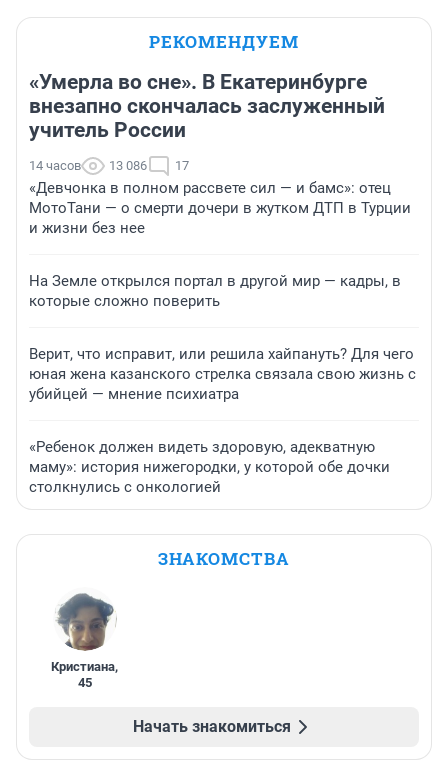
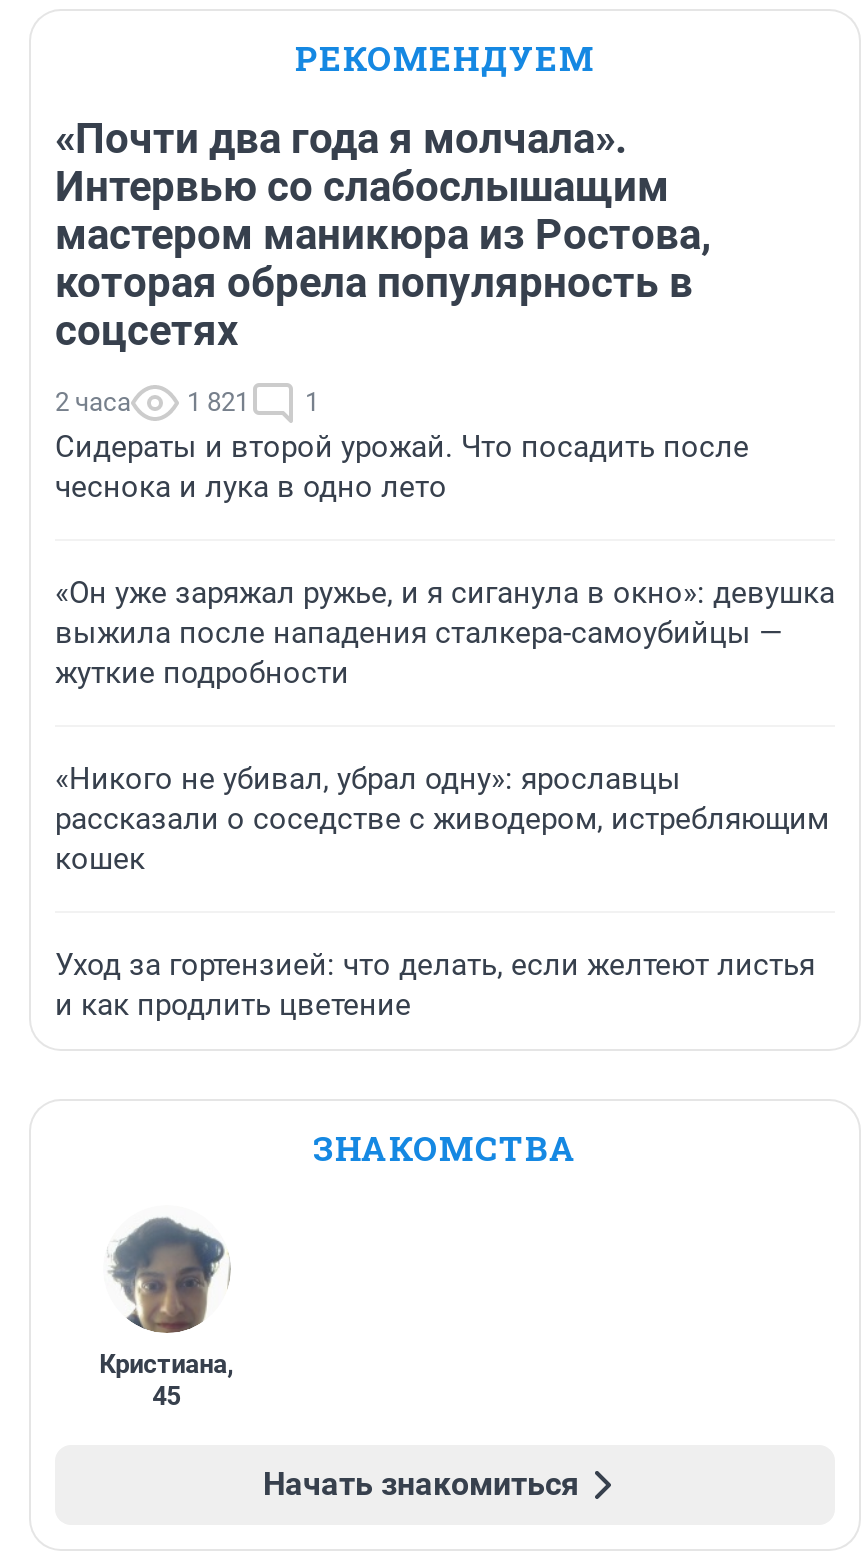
[29,70,385,142] «Умерла во сне». В Екатеринбурге | внезапно скончалась заслуженный | учитель России -> [55,115,711,355] «Почти два года я молчала». | Интервью со слабослышащим | мастером маникюра из Ростова, | которая обрела популярность в | соцсетях
[29,158,411,237] 14 часов | 13 086 | 17 | «Девчонка в полном рассвете сил — и бамс»: отец | МотоТани — о смерти дочери в жутком ДТП в Турции | и жизни без нее -> [55,387,749,505] 2 часа | 1 821 | 1 | Сидераты и второй урожай. Что посадить после | чеснока и лука в одно лето
[29,272,401,310] На Земле открылся портал в другой мир — кадры, в | которые сложно поверить -> [55,575,835,691] «Он уже заряжал ружье, и я сиганула в окно»: девушка | выжила после нападения сталкера-самоубийцы — | жуткие подробности
[29,345,416,403] Верит, что исправит, или решила хайпануть? Для чего | юная жена казанского стрелка связала свою жизнь с | убийцей — мнение психиатра -> [55,761,829,877] «Никого не убивал, убрал одну»: ярославцы | рассказали о соседстве с живодером, истребляющим | кошек
[29,438,390,496] «Ребенок должен видеть здоровую, адекватную | маму»: история нижегородки, у которой обе дочки | столкнулись с онкологией -> [55,947,815,1023] Уход за гортензией: что делать, если желтеют листья | и как продлить цветение

